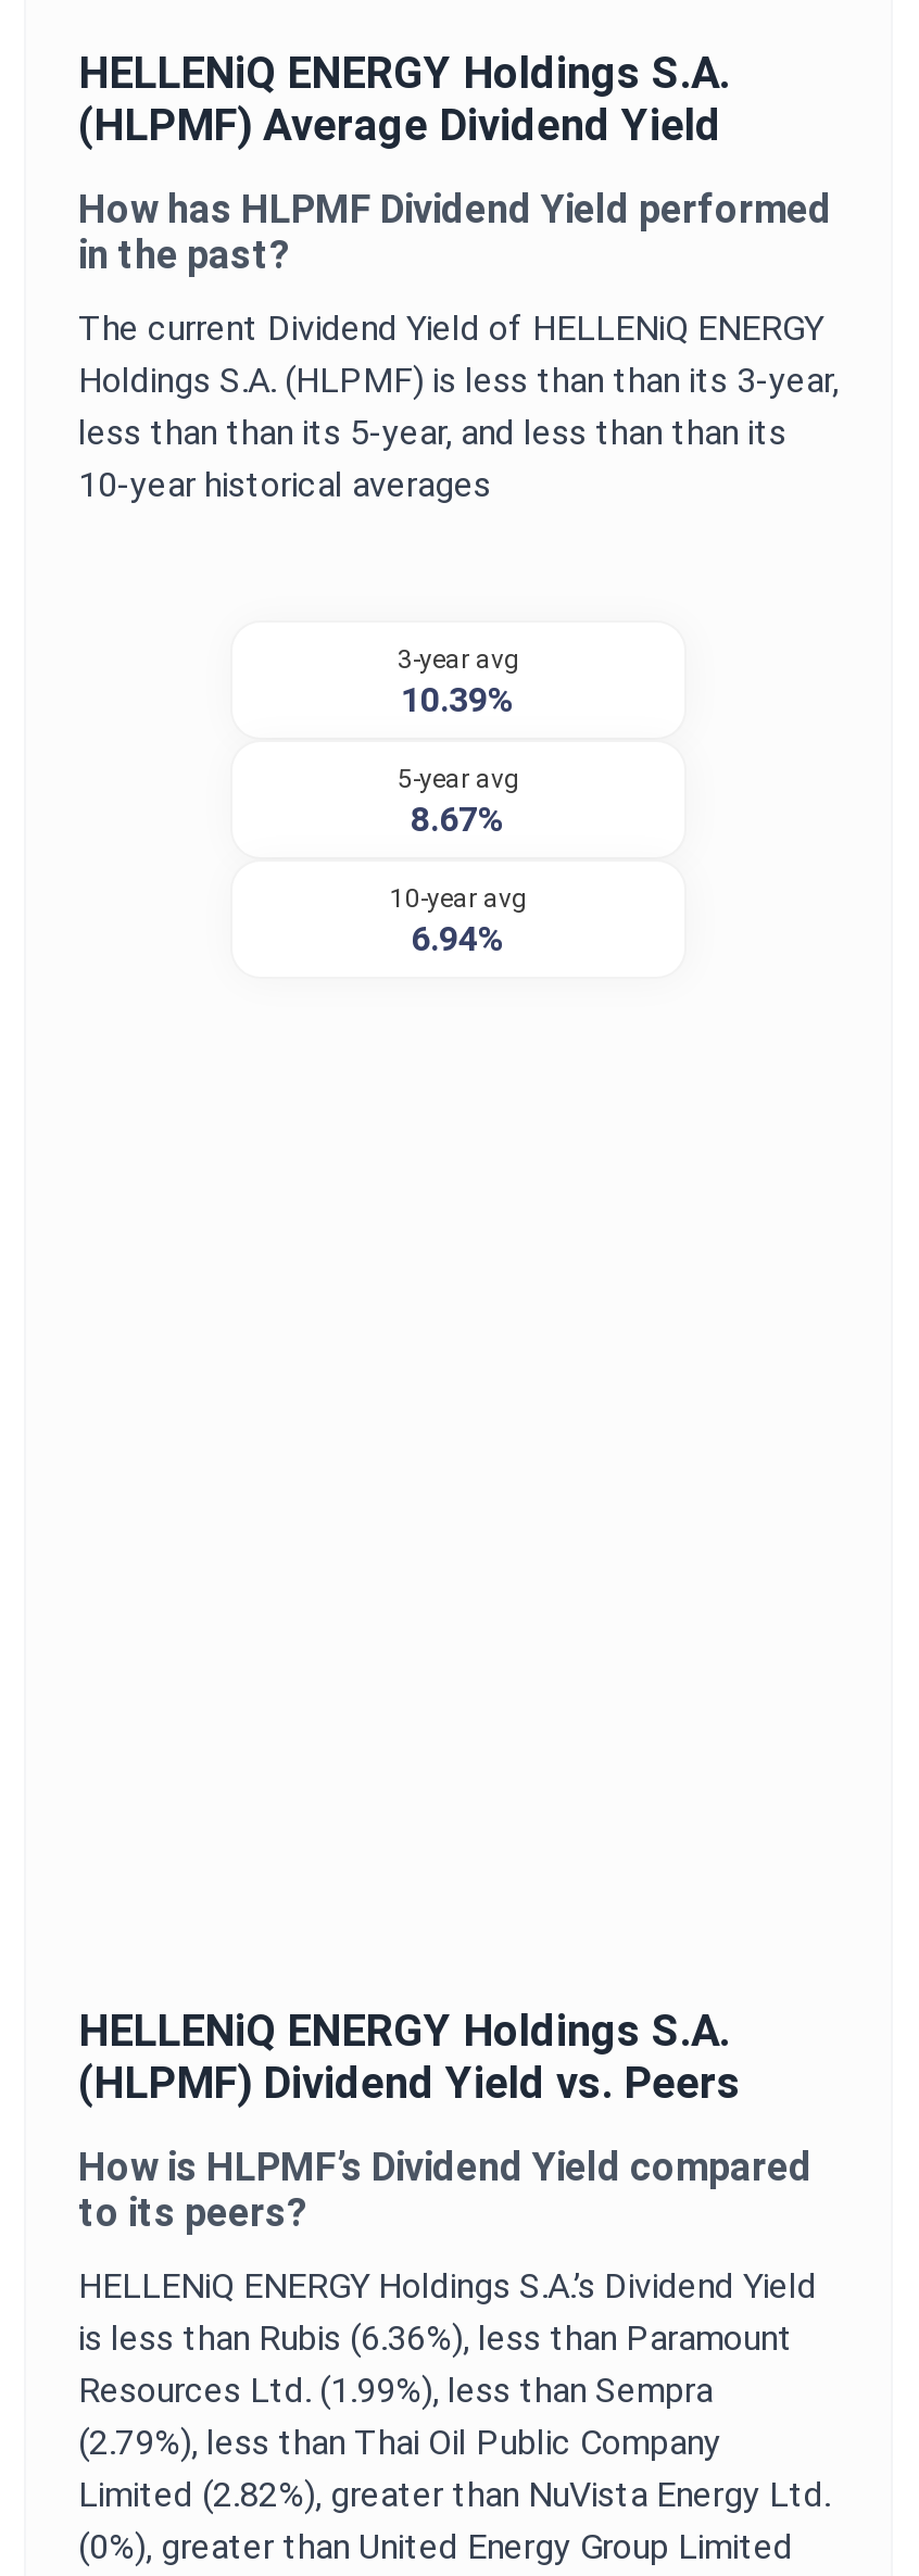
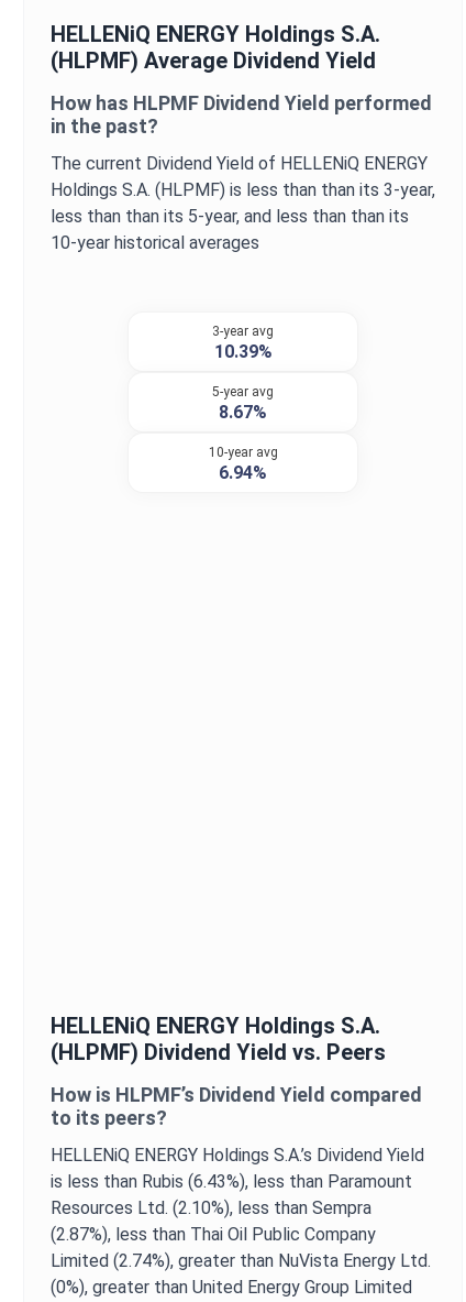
[78,2317,793,2359] is less than Rubis (6.36%), less than Paramount -> [51,1171,412,1192] is less than Rubis (6.43%), less than Paramount
[78,2370,713,2411] Resources Ltd. (1.99%), less than Sempra -> [51,1197,371,1218] Resources Ltd. (2.10%), less than Sempra
[78,2422,721,2463] (2.79%), less than Thai Oil Public Company -> [51,1224,376,1245] (2.87%), less than Thai Oil Public Company
[78,2474,830,2515] Limited (2.82%), greater than NuVista Energy Ltd. -> [51,1250,431,1271] Limited (2.74%), greater than NuVista Energy Ltd.

